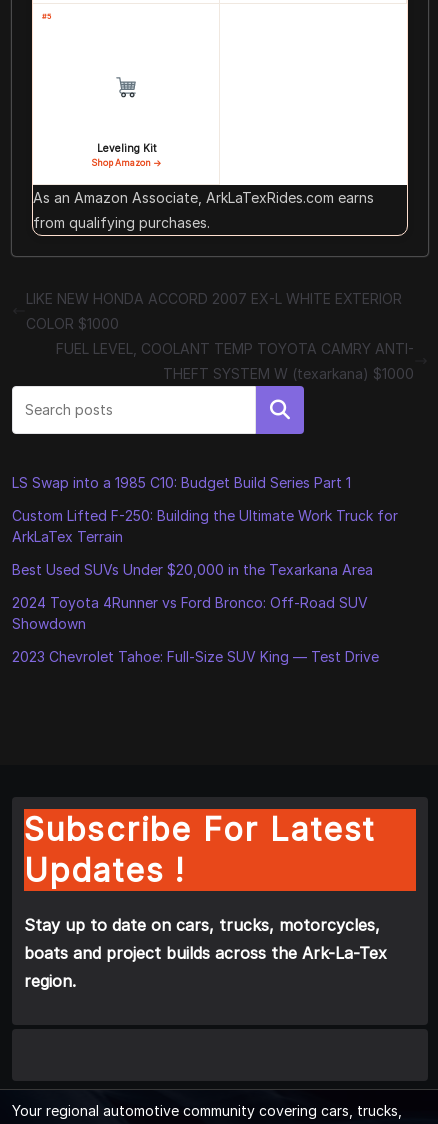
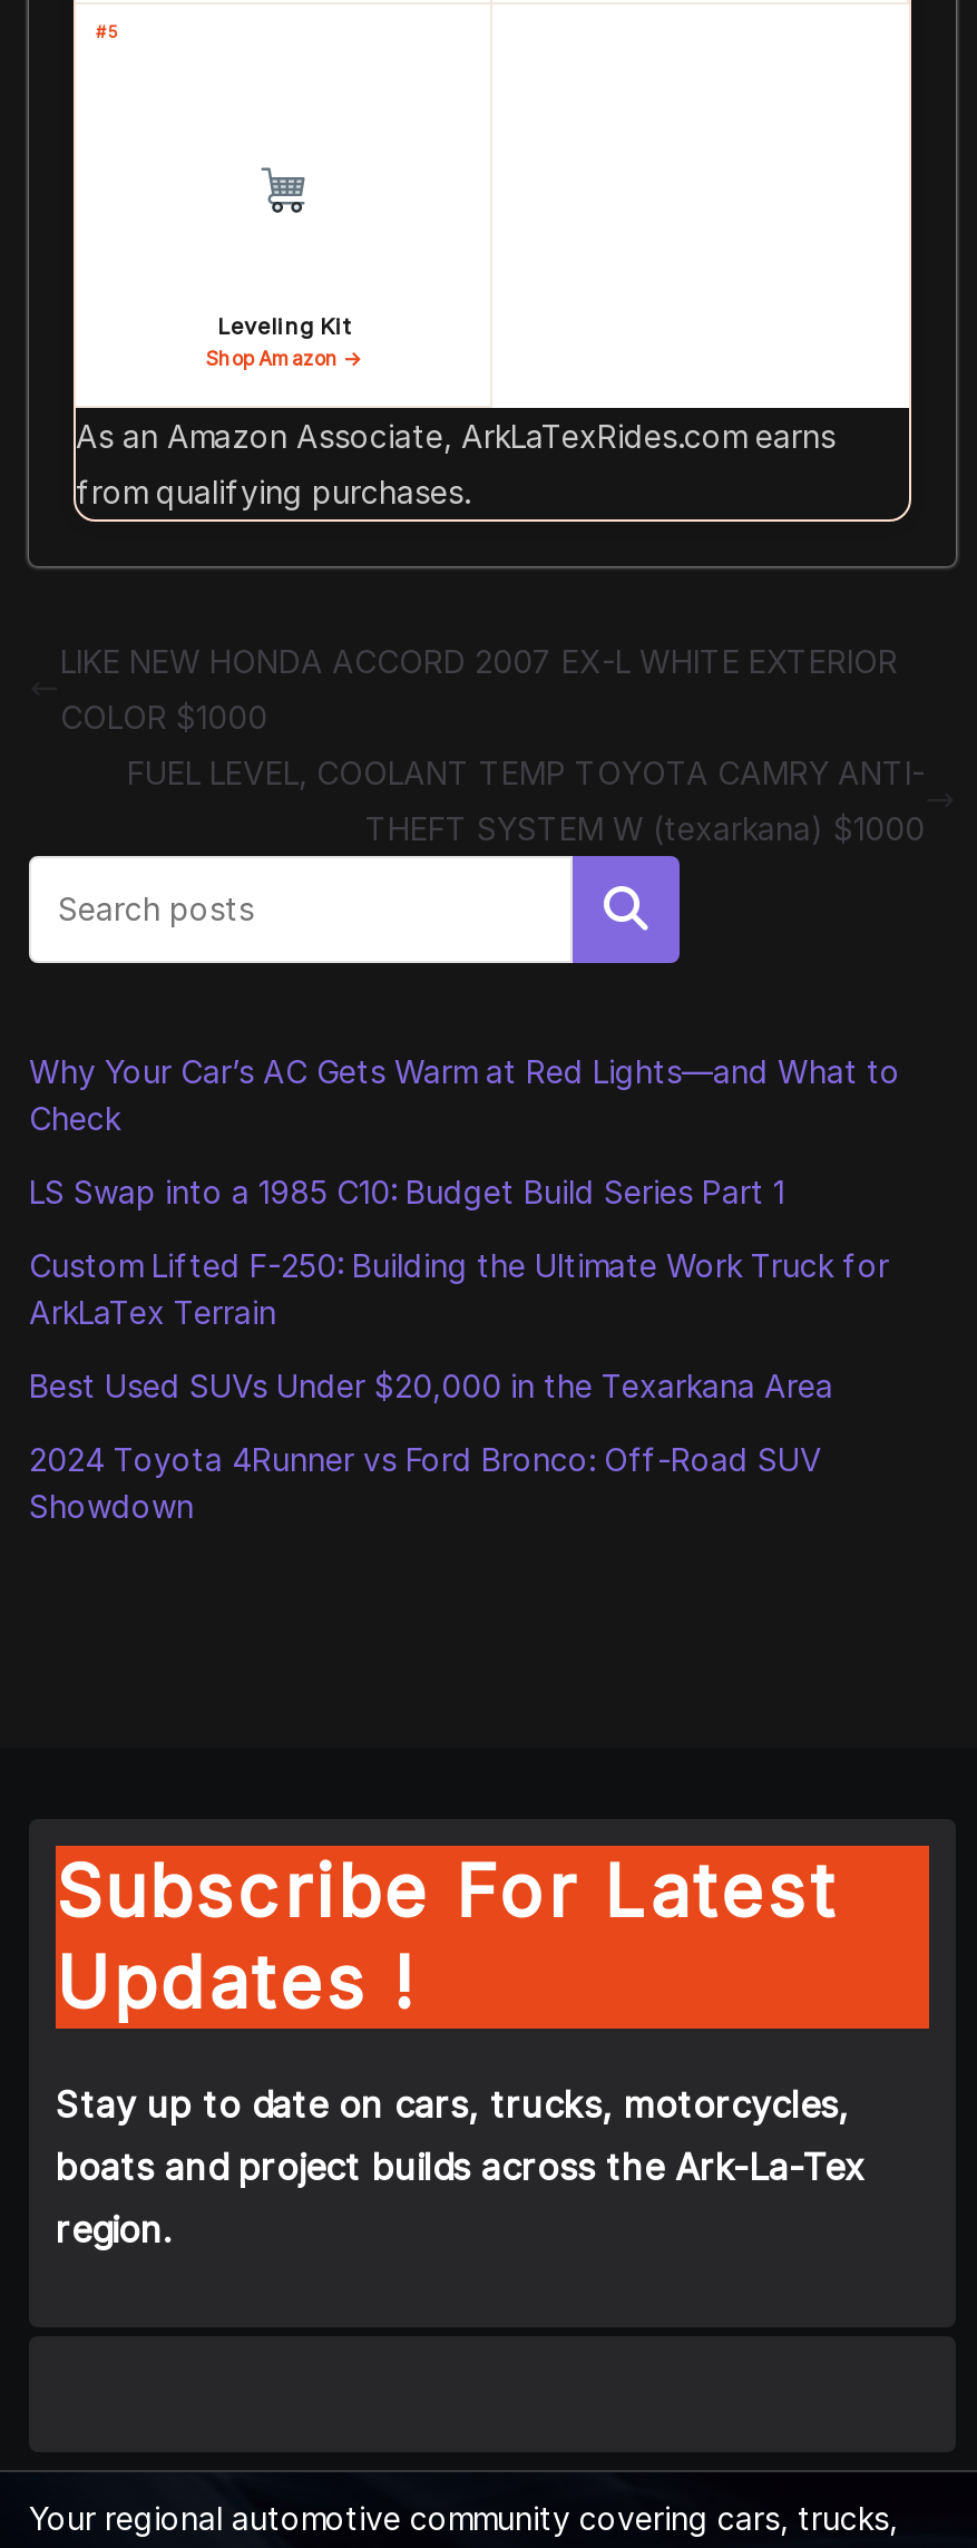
none -> [29,1053,900,1138] Why Your Car’s AC Gets Warm at Red Lights—and What to | Check
moved [12,474,398,632] -> [29,1174,889,1526]: LS Swap into a 1985 C10: Budget Build Series Part 1 | Custom Lifted F-250: Building the Ultimate Work Truck for | ArkLaTex Terrain | Best Used SUVs Under $20,000 in the Texarkana Area | 2024 Toyota 4Runner vs Ford Bronco: Off-Road SUV | Showdown
[12,648,379,665] 2023 Chevrolet Tahoe: Full-Size SUV King — Test Drive -> none

